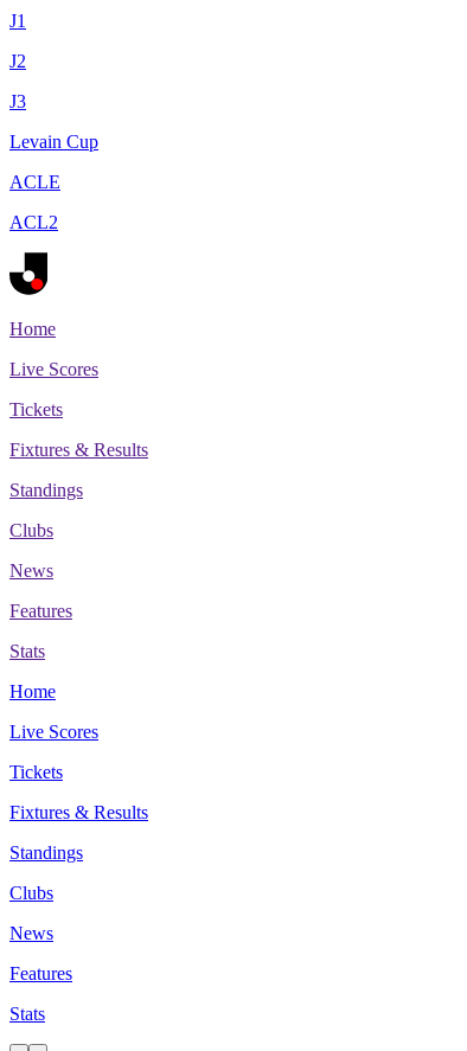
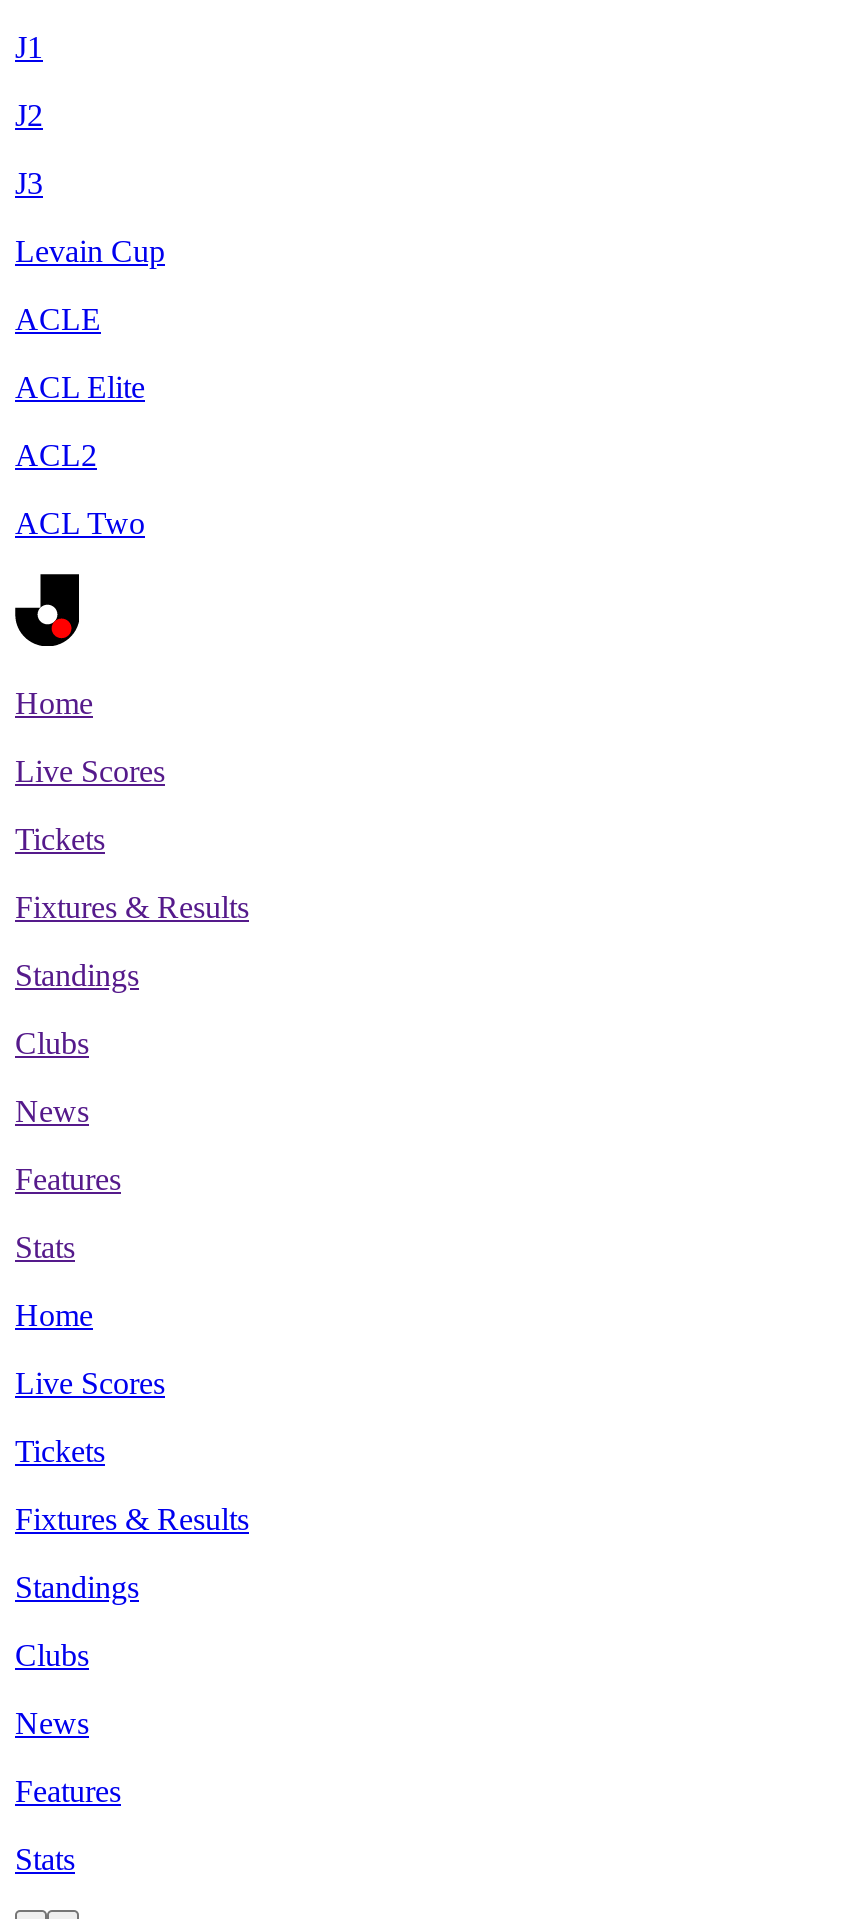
none -> [15,370,145,404] ACL Elite
none -> [15,506,145,540] ACL Two

